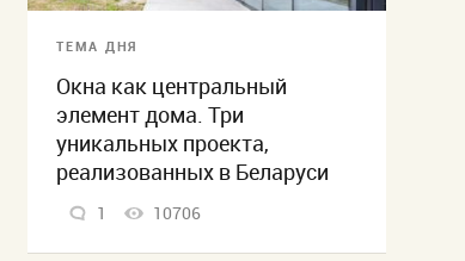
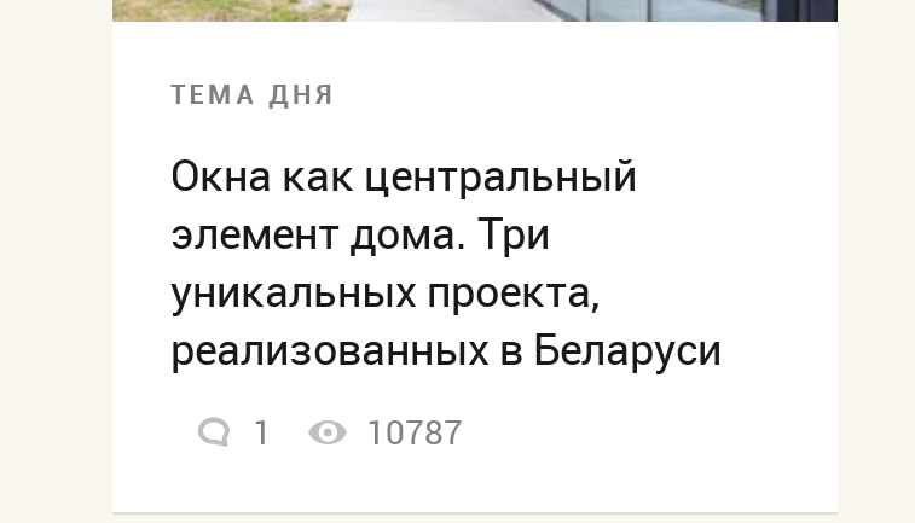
[153,204,201,223] 10706 -> [366,413,463,452] 10787

